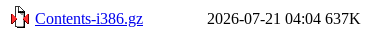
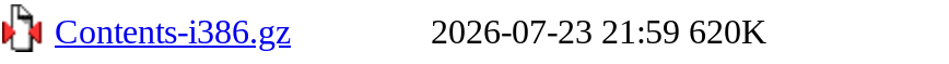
[207,10,361,27] 2026-07-21 04:04 637K -> [431,13,768,50] 2026-07-23 21:59 620K

